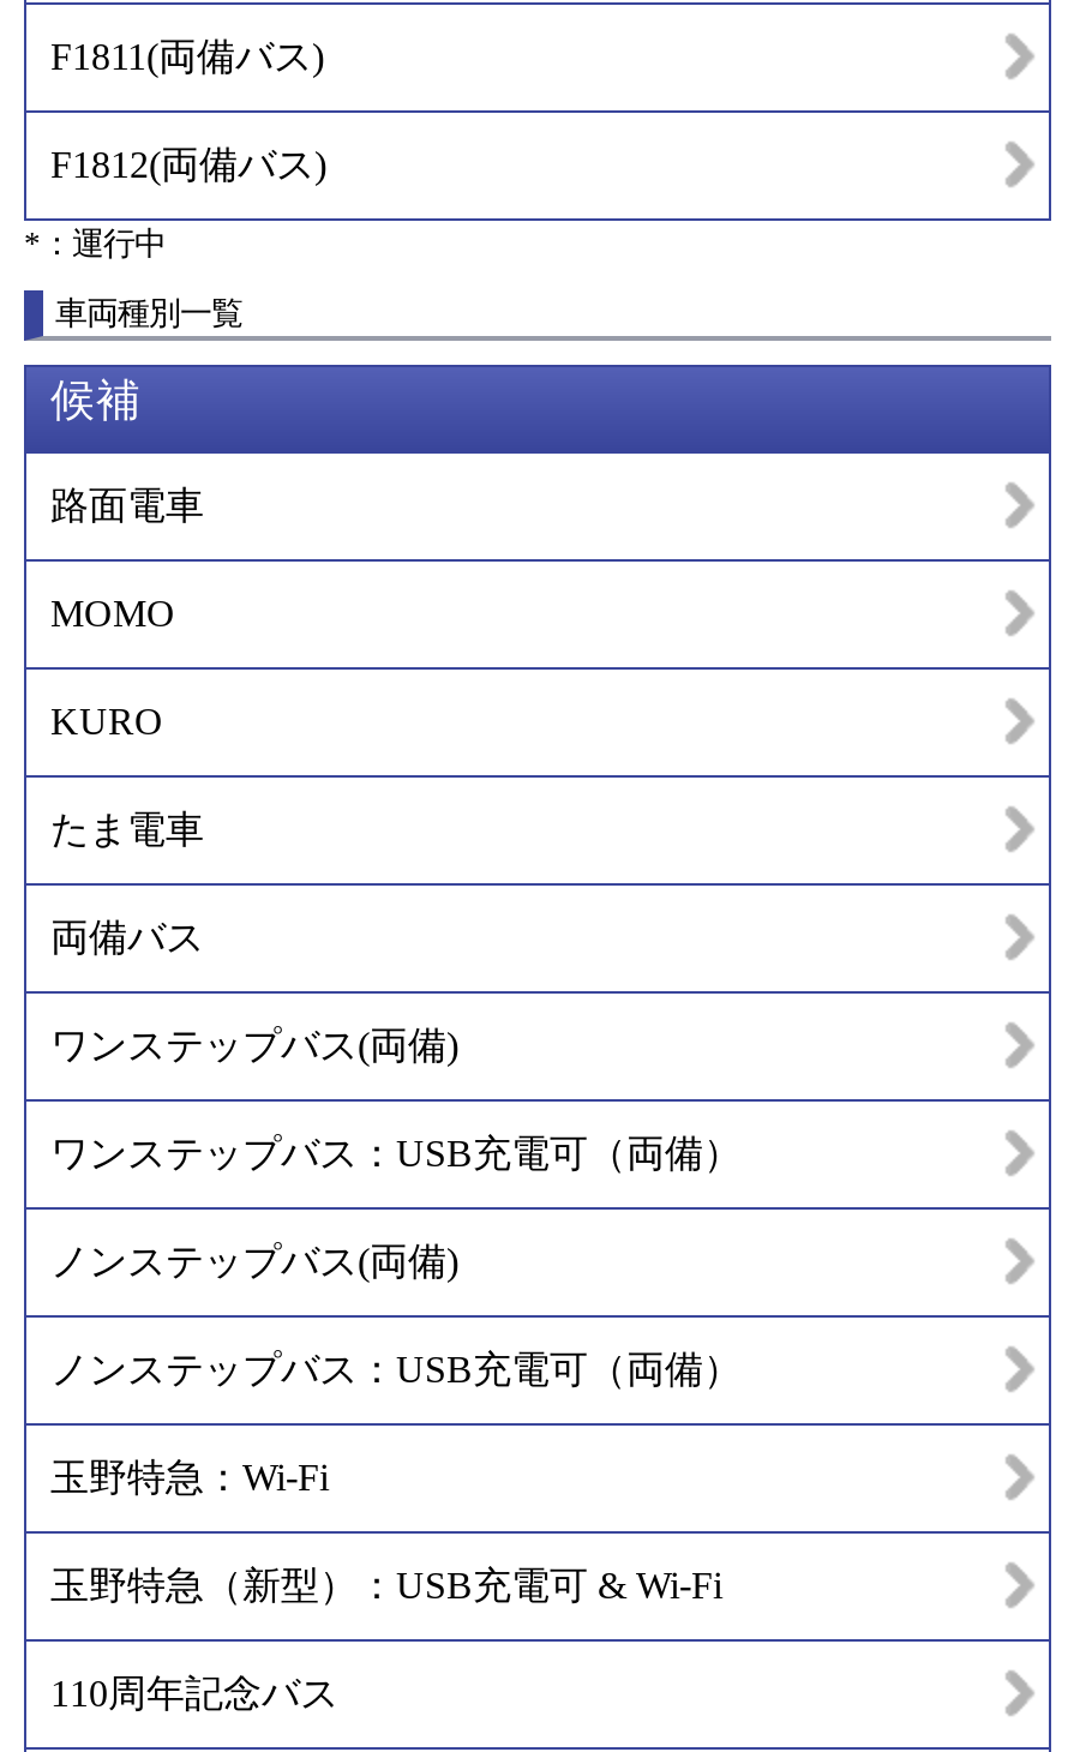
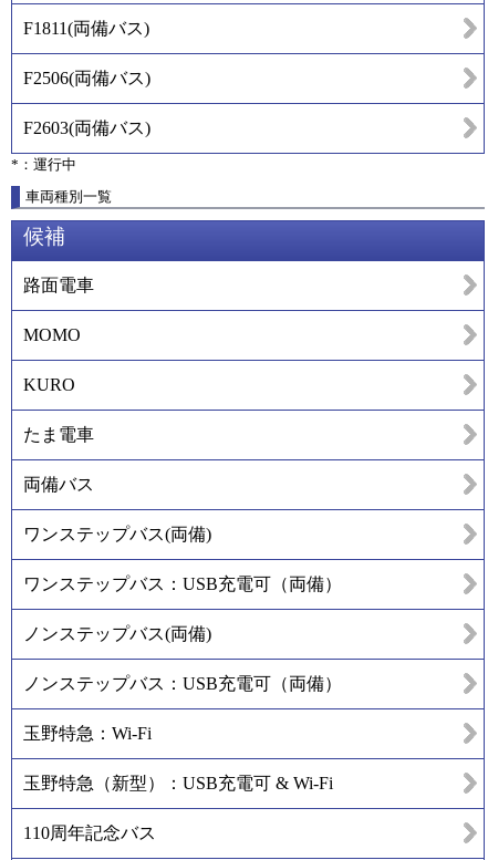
[50,145,326,186] F1812(両備バス) -> [23,69,150,138] F2506(両備バス) | F2603(両備バス)

